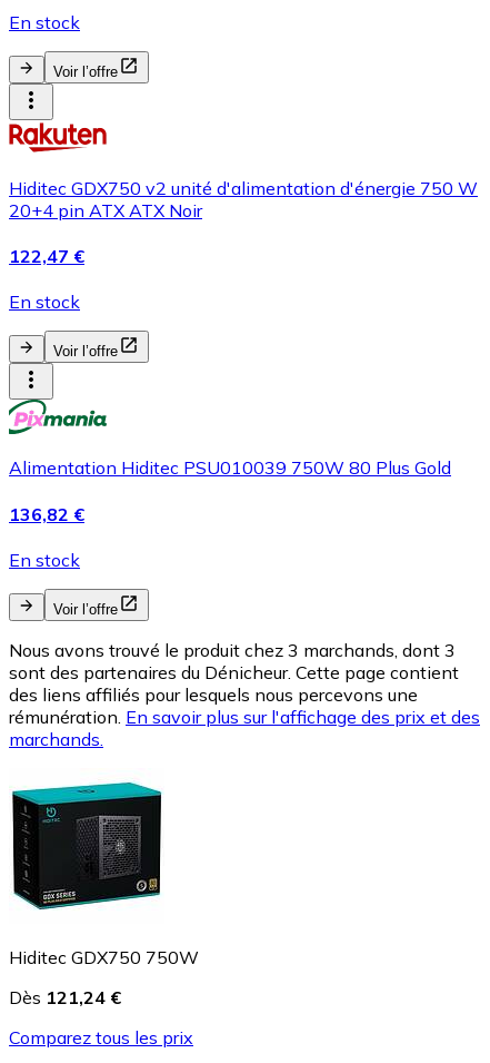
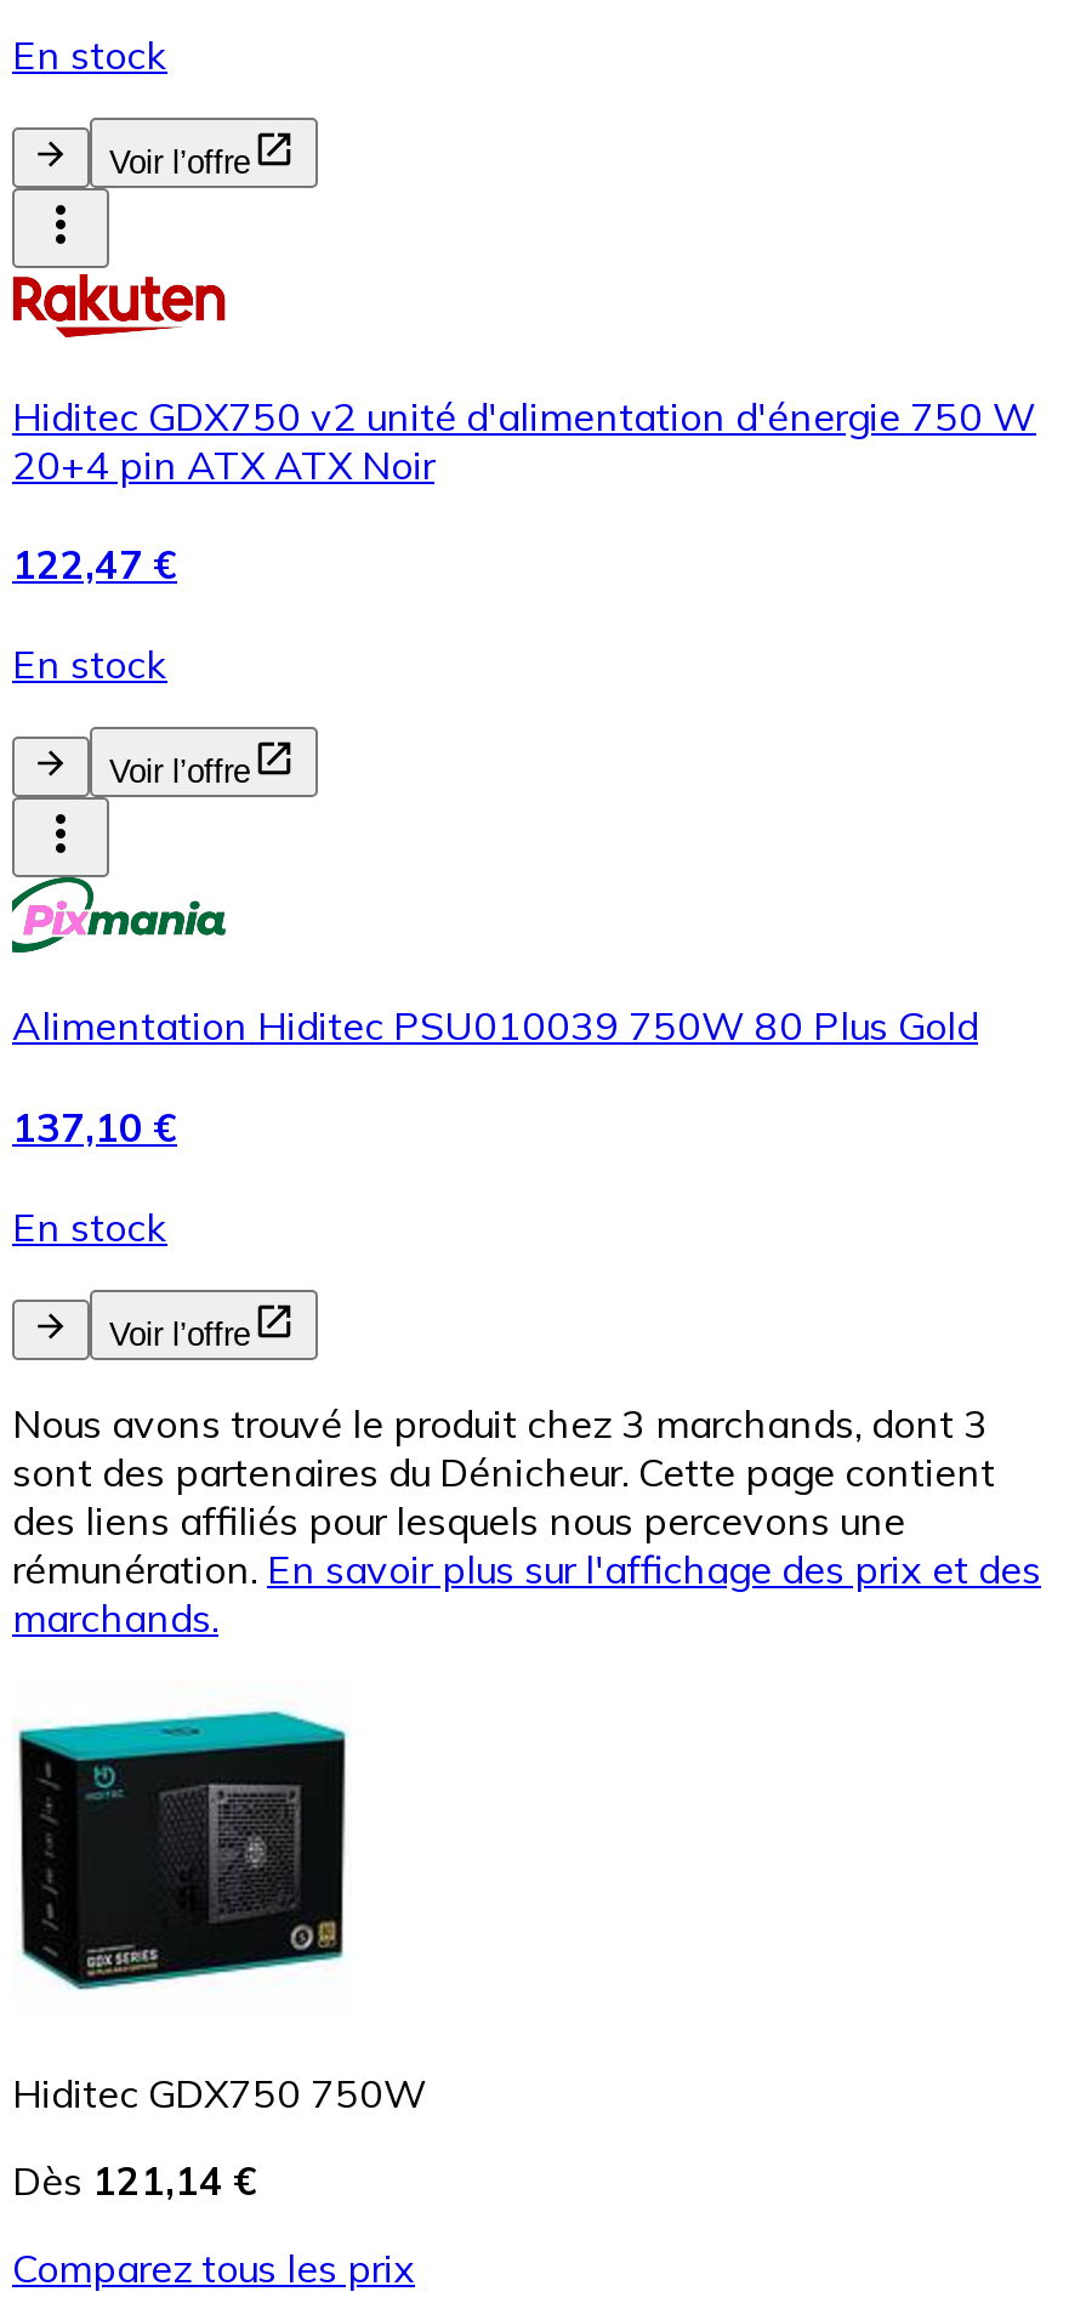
[9,503,84,525] 136,82 € -> [12,1102,177,1151] 137,10 €
[9,986,121,1008] Dès 121,24 € -> [12,2156,257,2204] Dès 121,14 €

